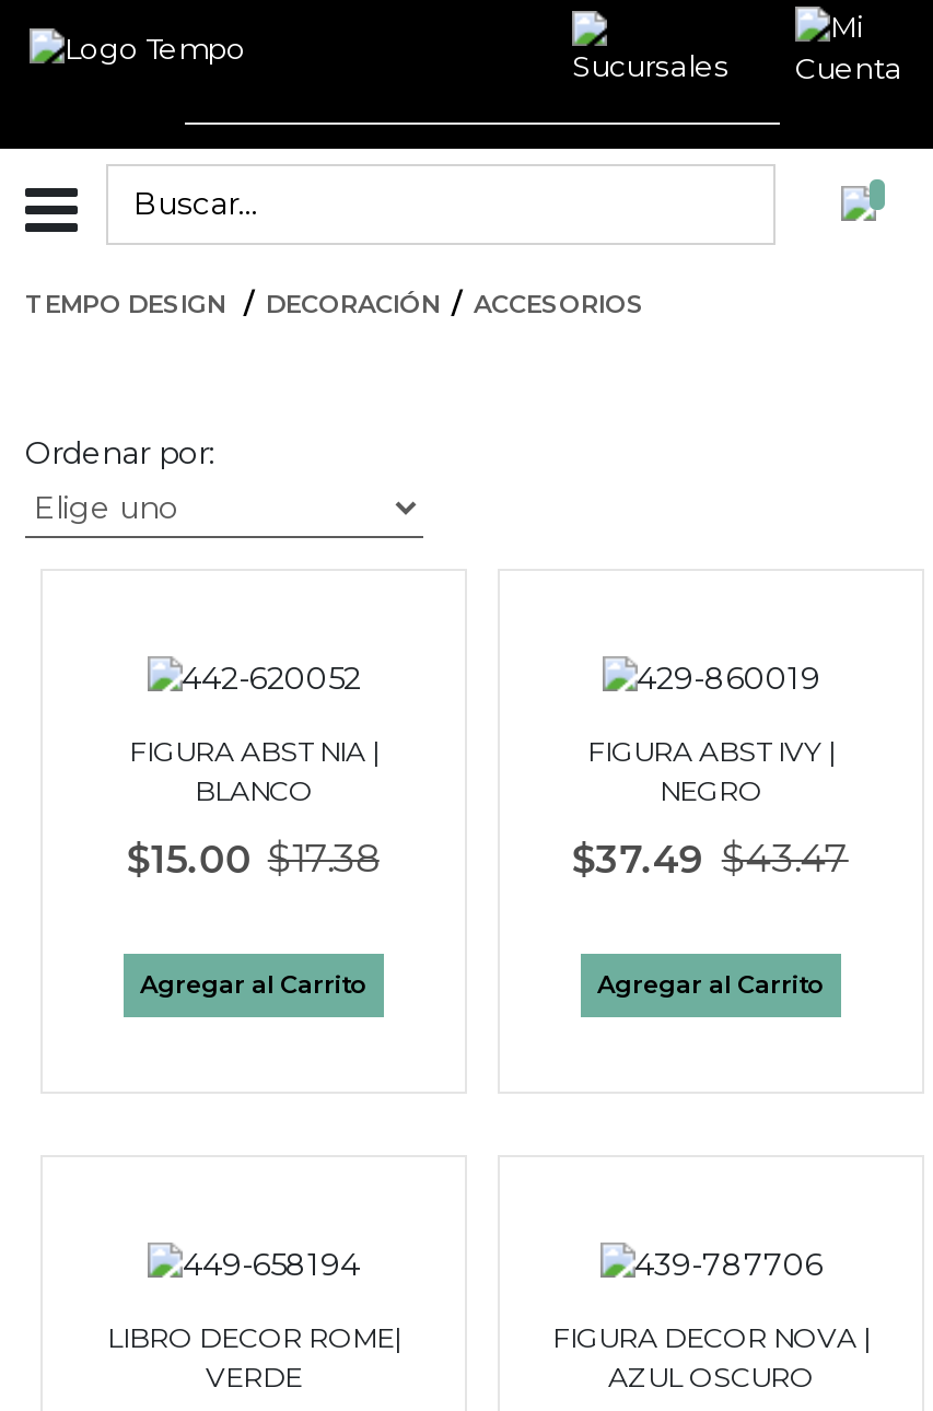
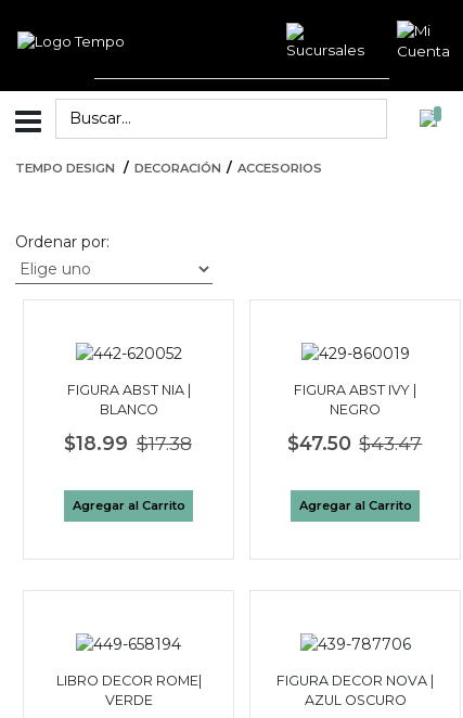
[126,835,379,881] $15.00 $17.38 -> [64,431,192,454] $18.99 $17.38
[572,835,849,881] $37.49 $43.47 -> [287,431,422,454] $47.50 $43.47

